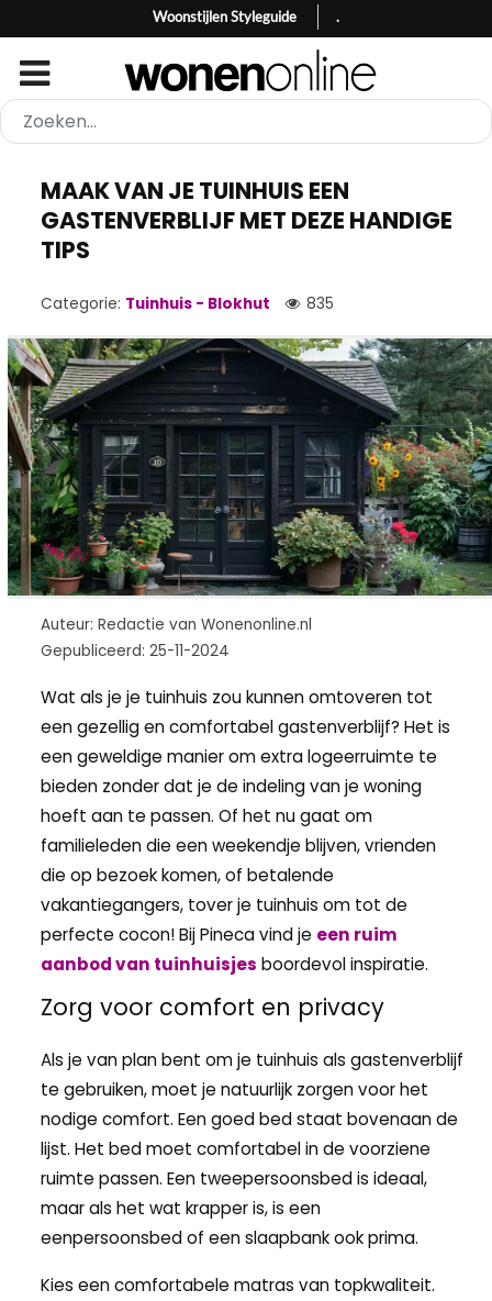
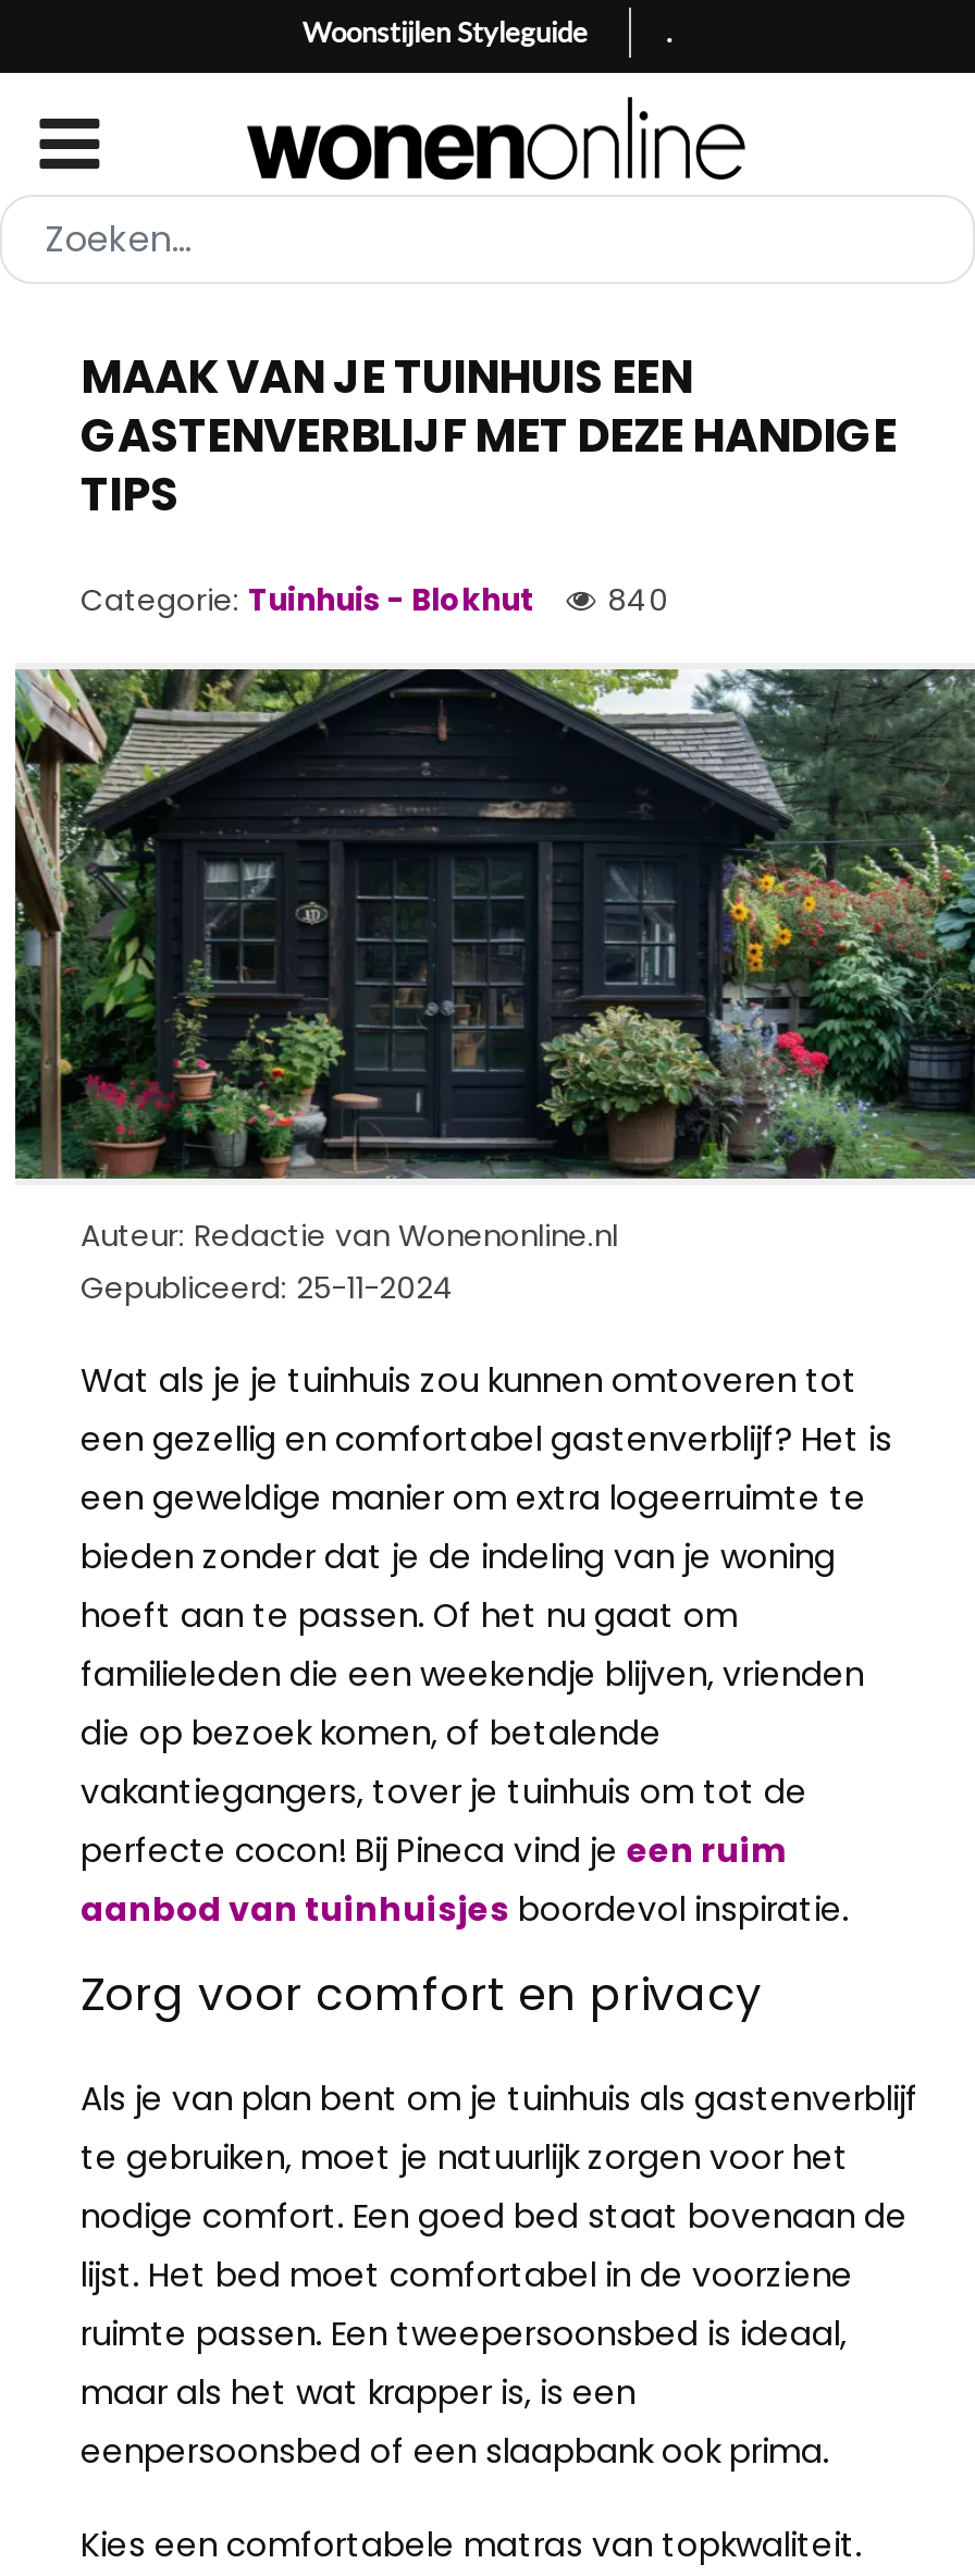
[41,293,334,314] Categorie: Tuinhuis - Blokhut 835 -> [81,580,668,622] Categorie: Tuinhuis - Blokhut 840

